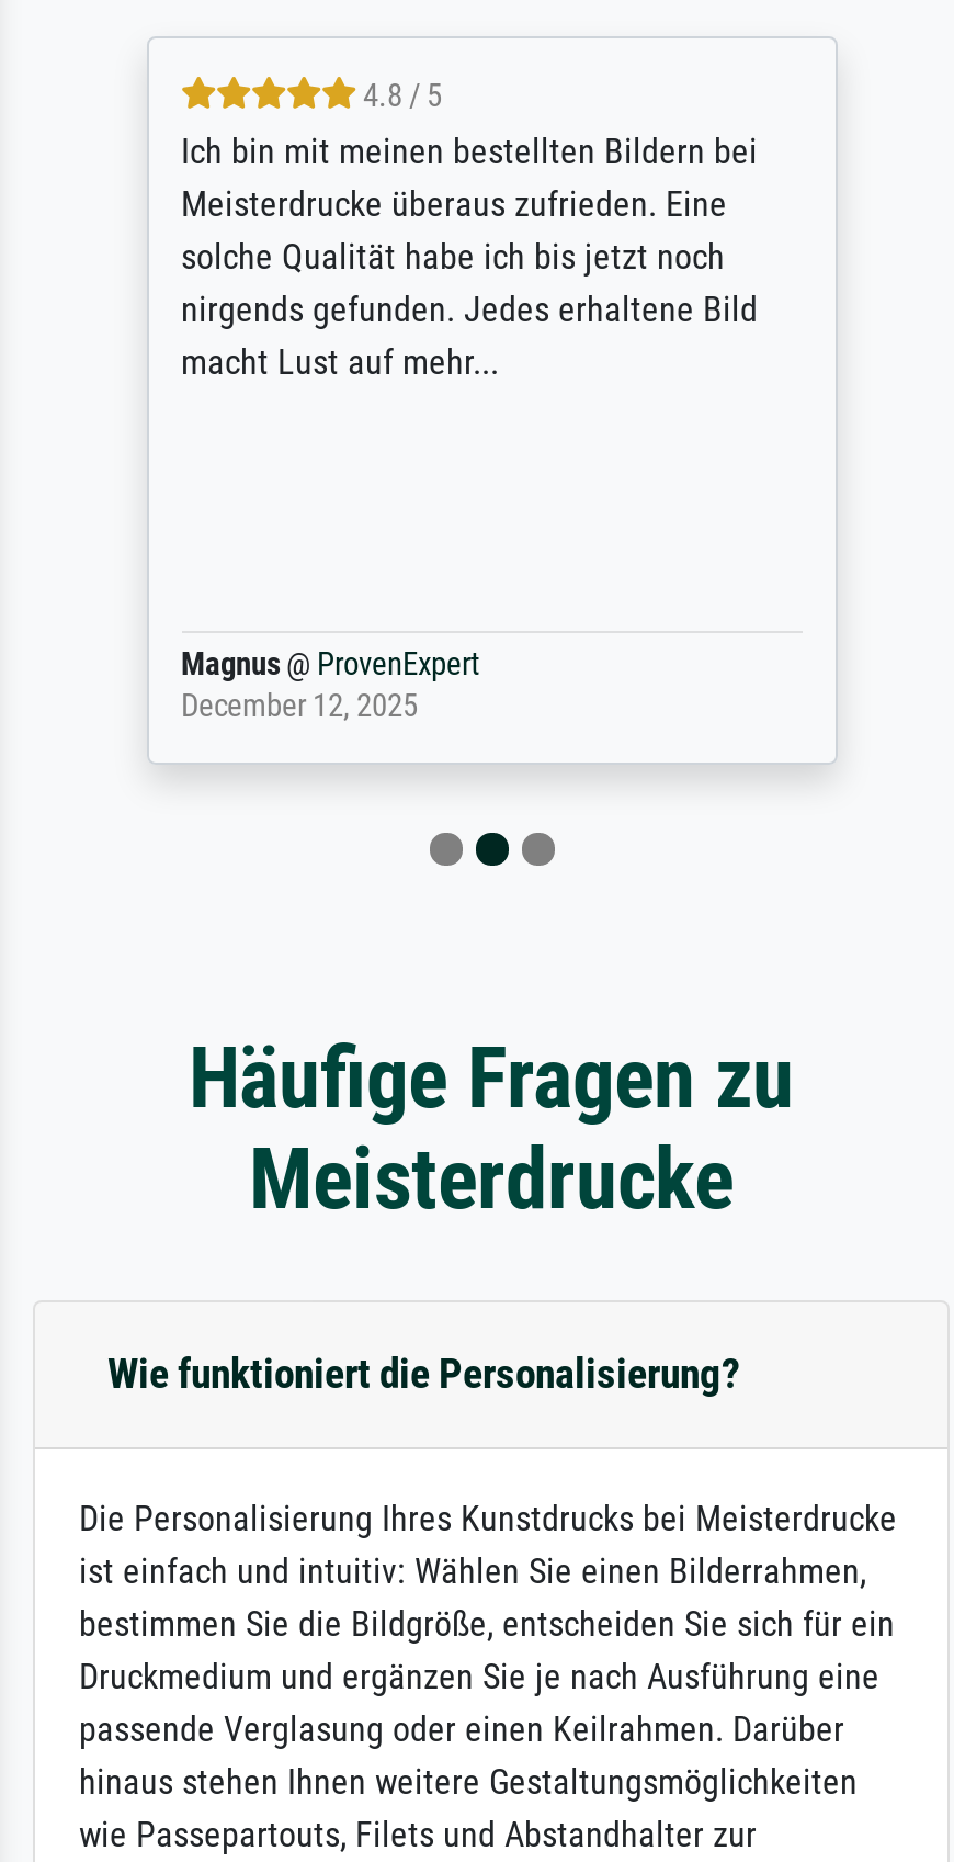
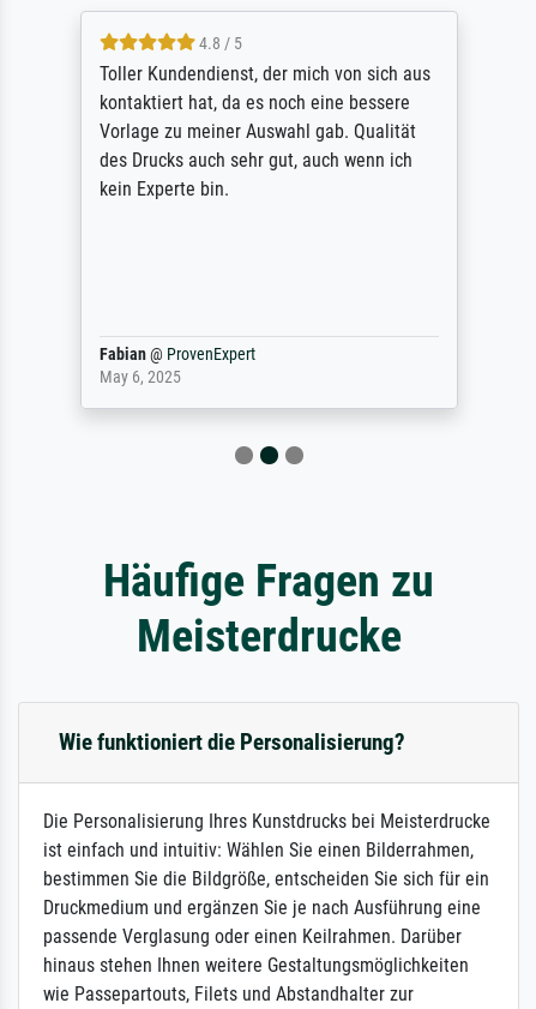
[181,130,758,382] Ich bin mit meinen bestellten Bildern bei | Meisterdrucke überaus zufrieden. Eine | solche Qualität habe ich bis jetzt noch | nirgends gefunden. Jedes erhaltene Bild | macht Lust auf mehr... -> [99,62,430,200] Toller Kundendienst, der mich von sich aus | kontaktiert hat, da es noch eine bessere | Vorlage zu meiner Auswahl gab. Qualität | des Drucks auch sehr gut, auch wenn ich | kein Experte bin.
[181,646,479,725] Magnus @ ProvenExpert | December 12, 2025 -> [99,344,255,387] Fabian @ ProvenExpert | May 6, 2025

